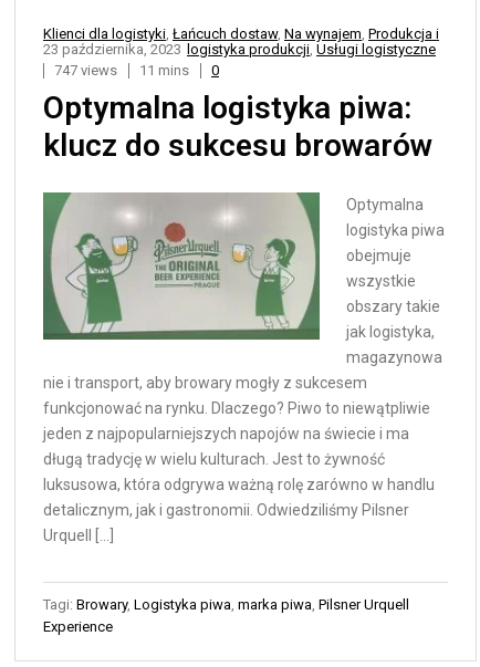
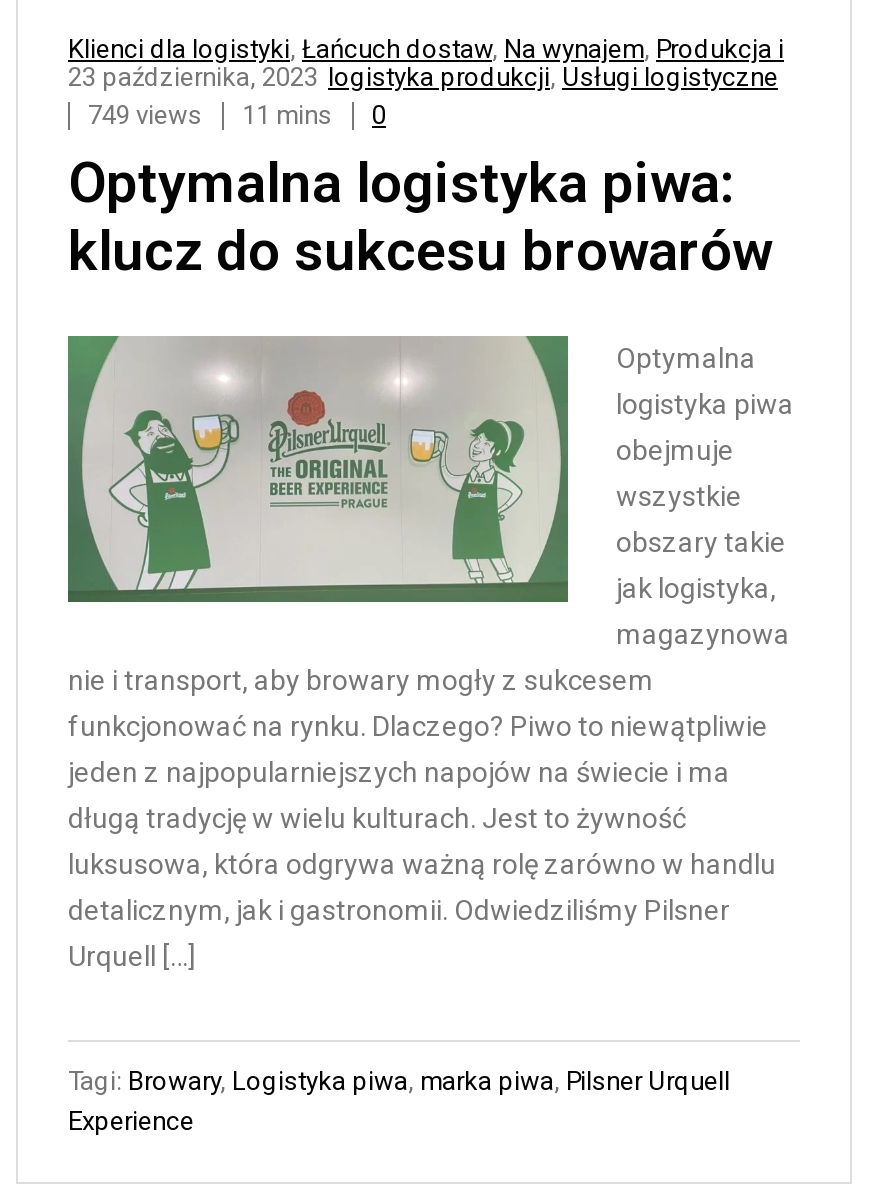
[54,62,219,79] 747 views 11 mins 0 -> [88,101,386,131] 749 views 11 mins 0

